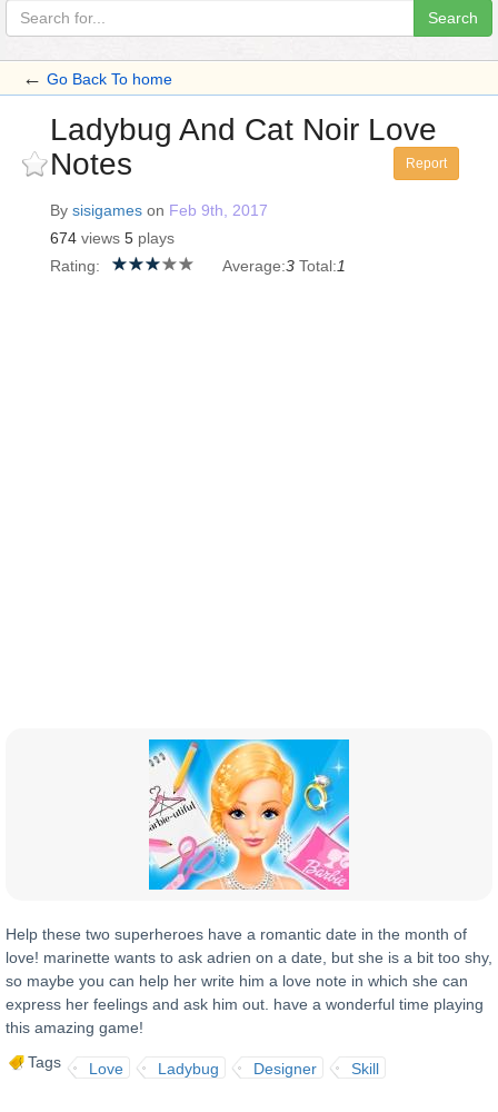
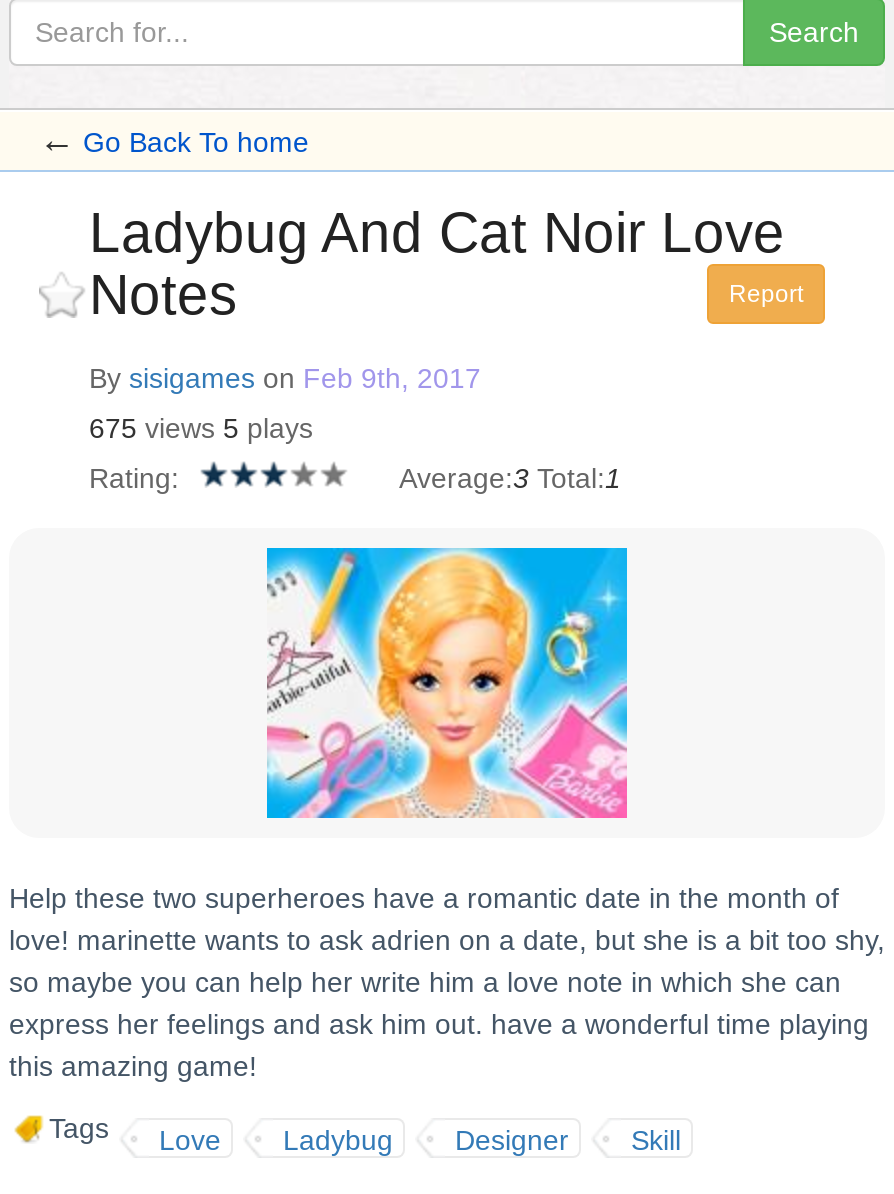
[50,229,175,247] 674 views 5 plays -> [89,412,313,444] 675 views 5 plays

